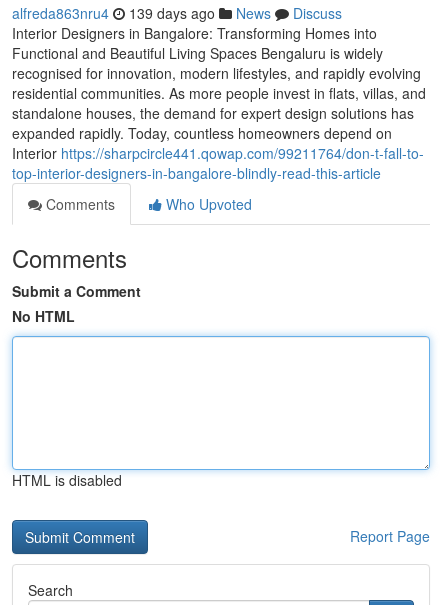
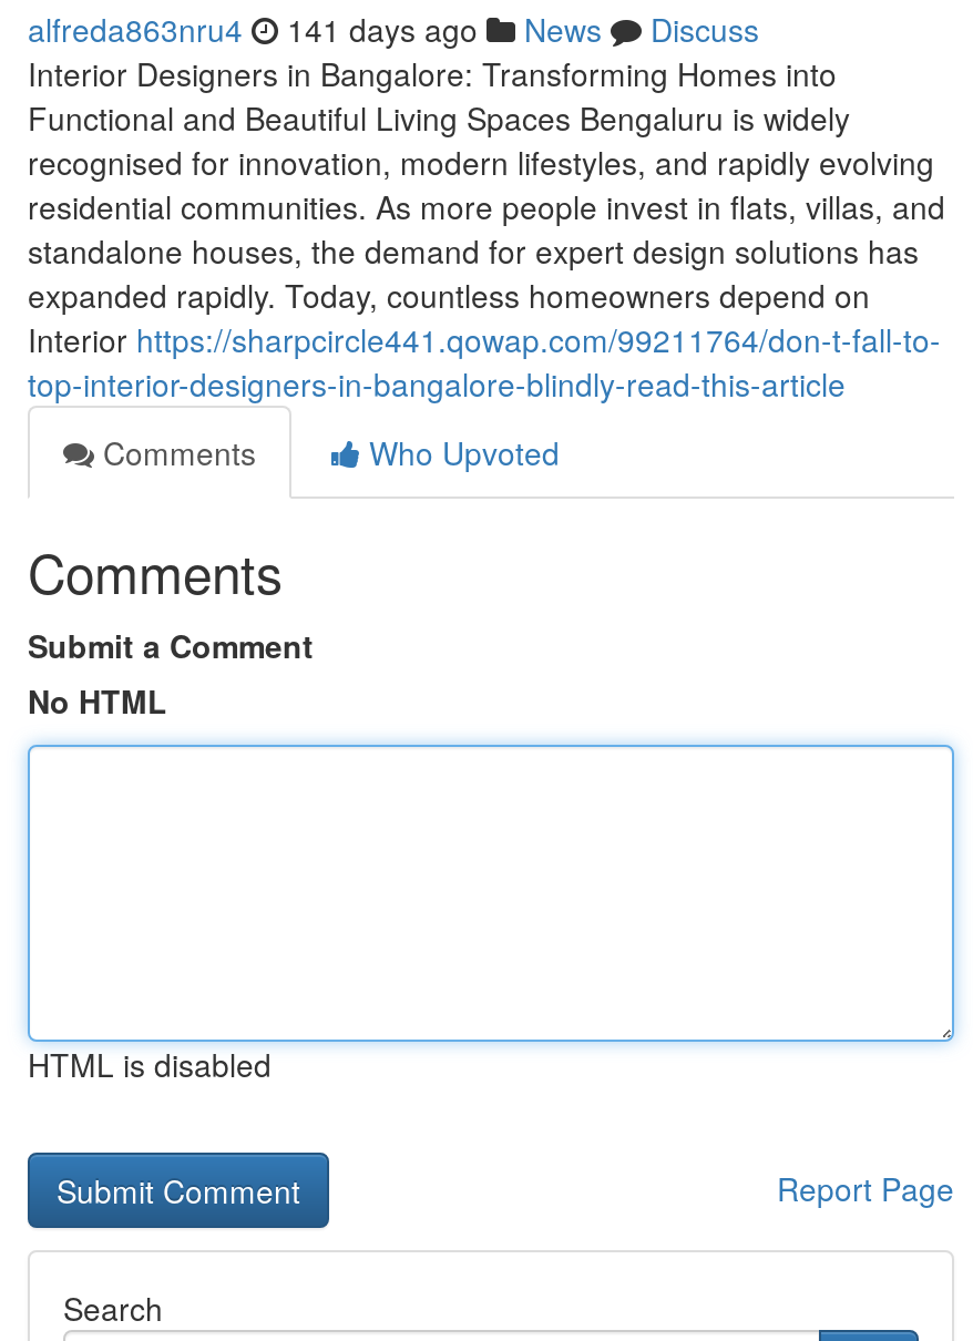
[12,3,342,23] alfreda863nru4 139 days ago News Discuss -> [28,7,759,51] alfreda863nru4 141 days ago News Discuss

